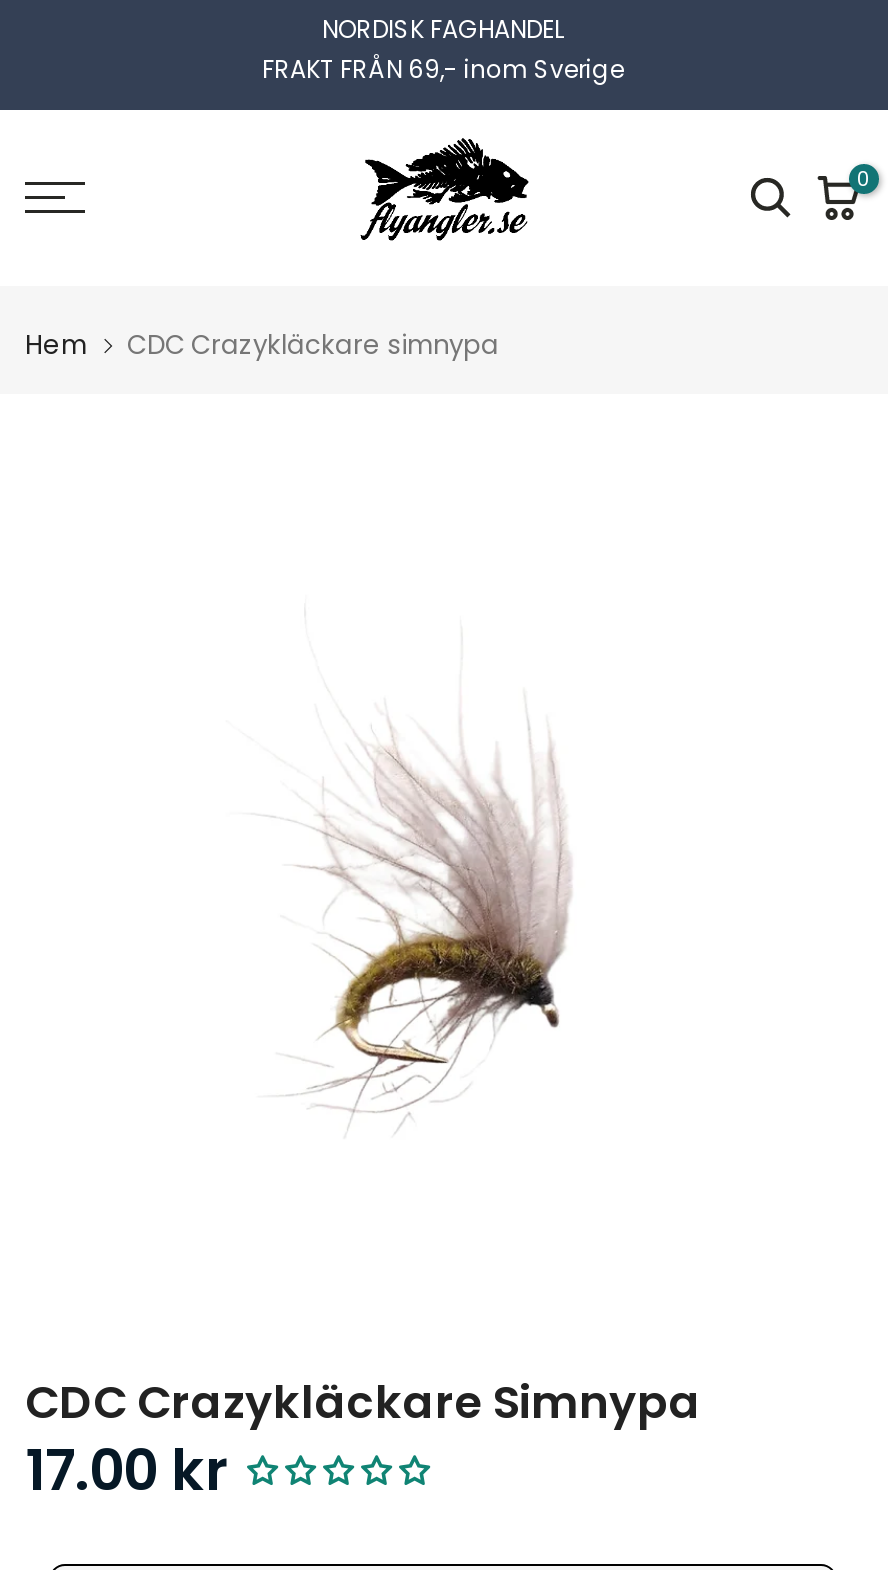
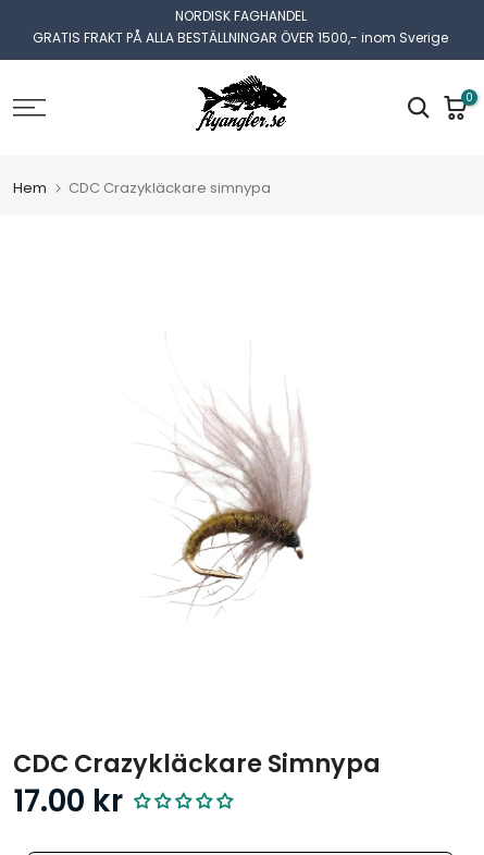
[262,52,624,86] FRAKT FRÅN 69,- inom Sverige -> [33,28,448,47] GRATIS FRAKT PÅ ALLA BESTÄLLNINGAR ÖVER 1500,- inom Sverige

